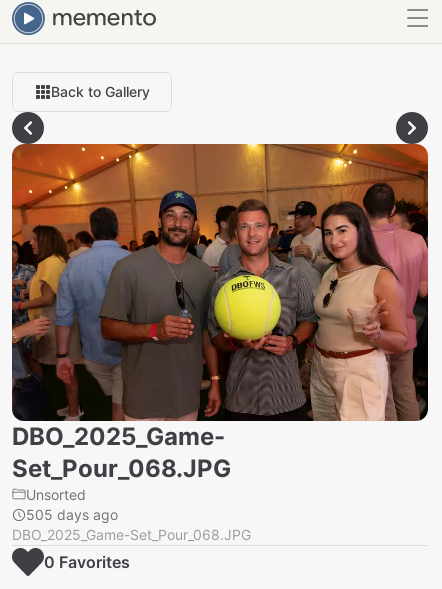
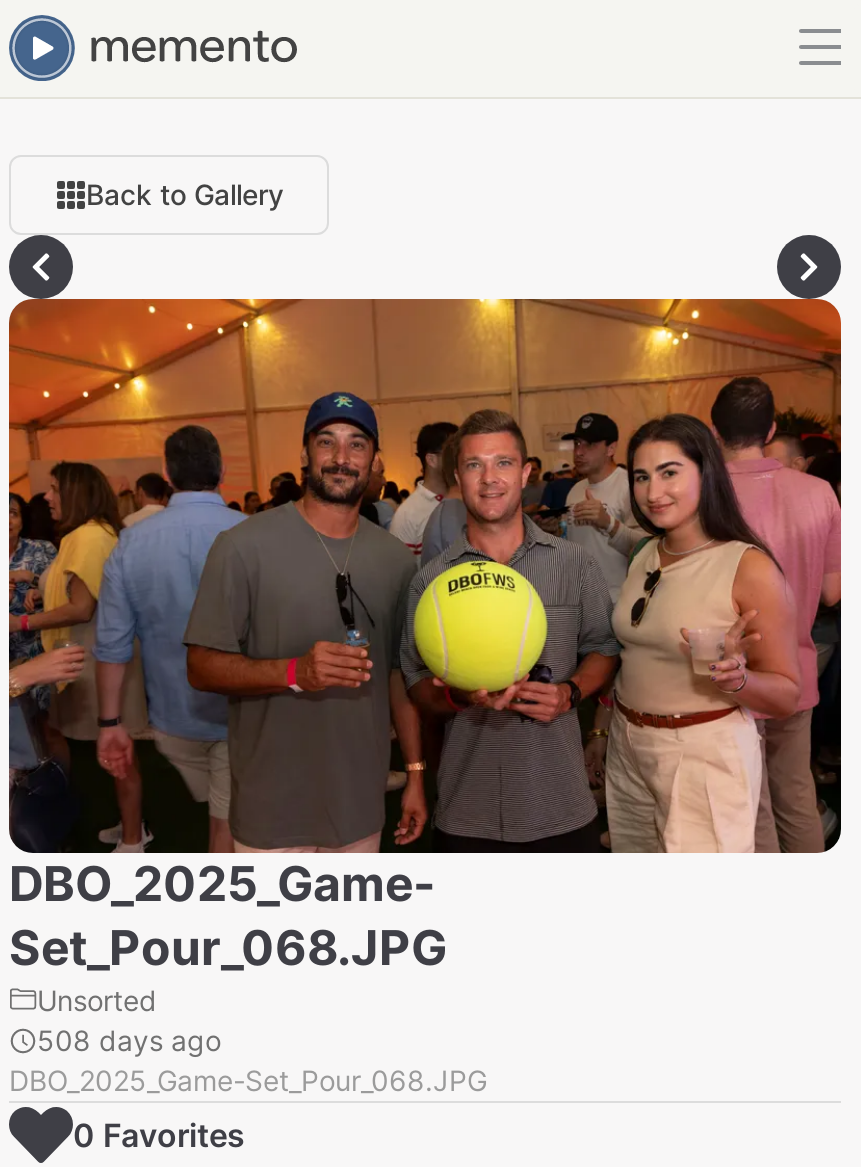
[26,506,118,523] 505 days ago -> [37,1023,221,1057] 508 days ago

